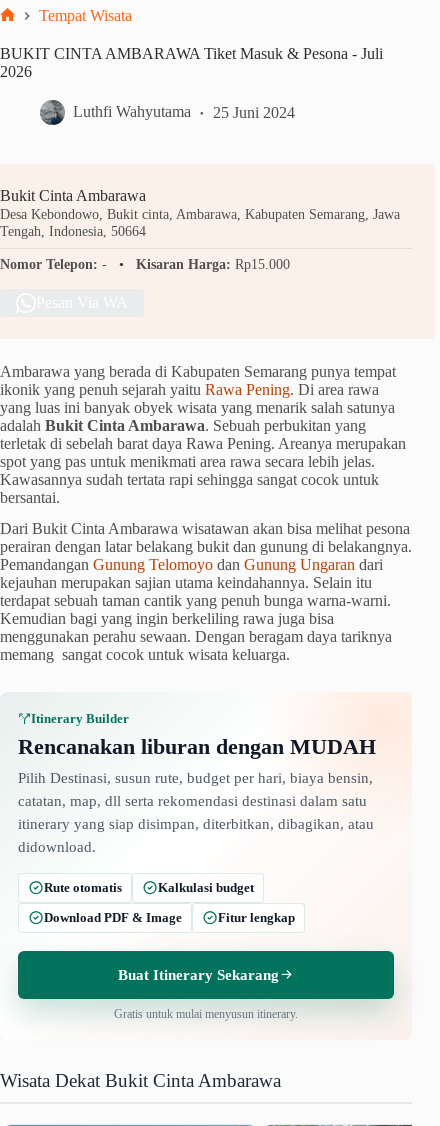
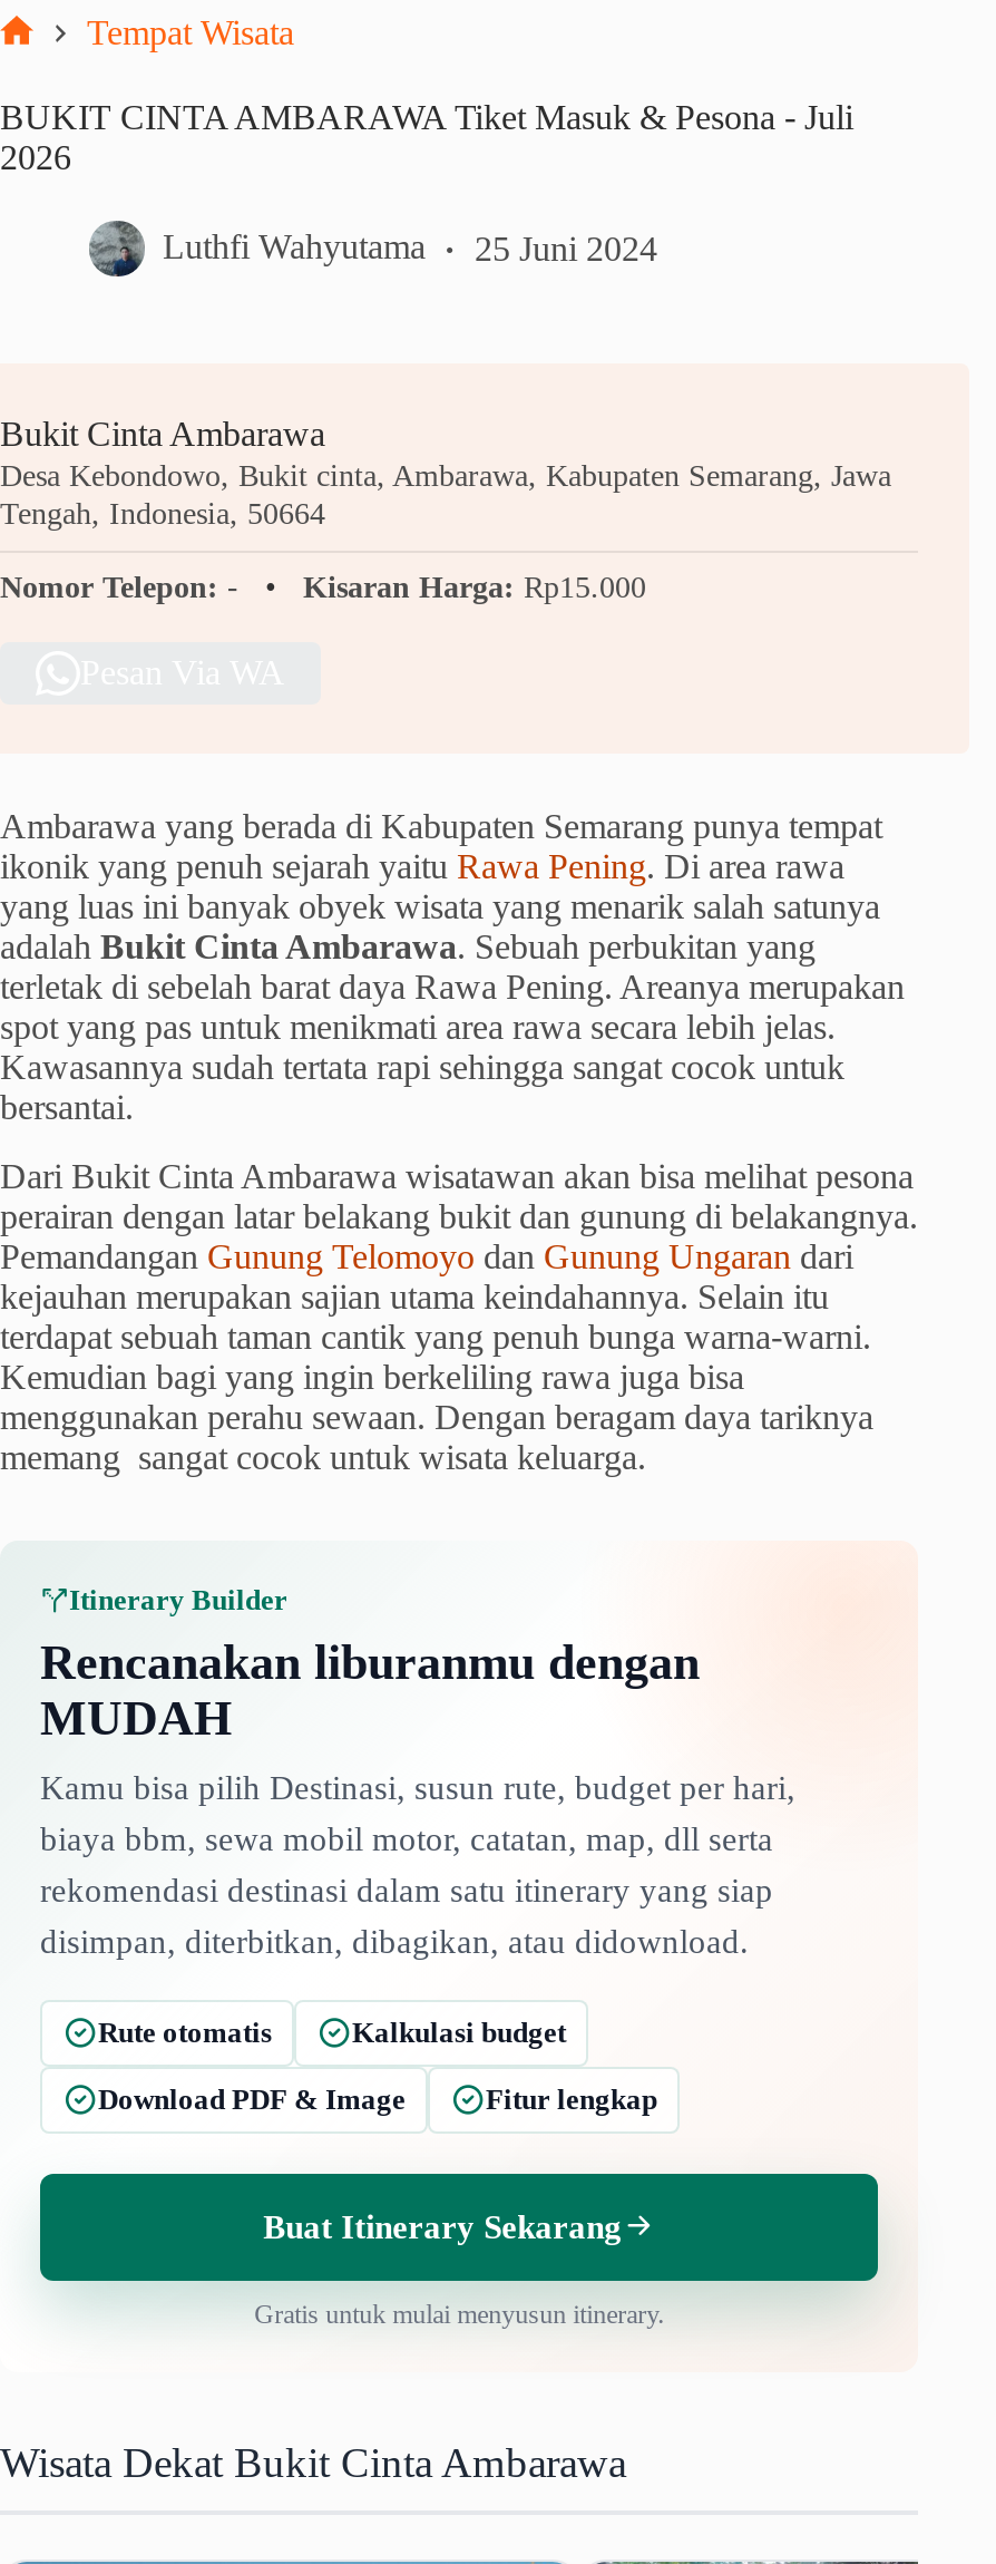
[18,734,376,855] Rencanakan liburan dengan MUDAH | Pilih Destinasi, susun rute, budget per hari, biaya bensin, | catatan, map, dll serta rekomendasi destinasi dalam satu | itinerary yang siap disimpan, diterbitkan, dibagikan, atau | didownload. -> [40,1634,795,1960] Rencanakan liburanmu dengan | MUDAH | Kamu bisa pilih Destinasi, susun rute, budget per hari, | biaya bbm, sewa mobil motor, catatan, map, dll serta | rekomendasi destinasi dalam satu itinerary yang siap | disimpan, diterbitkan, dibagikan, atau didownload.

